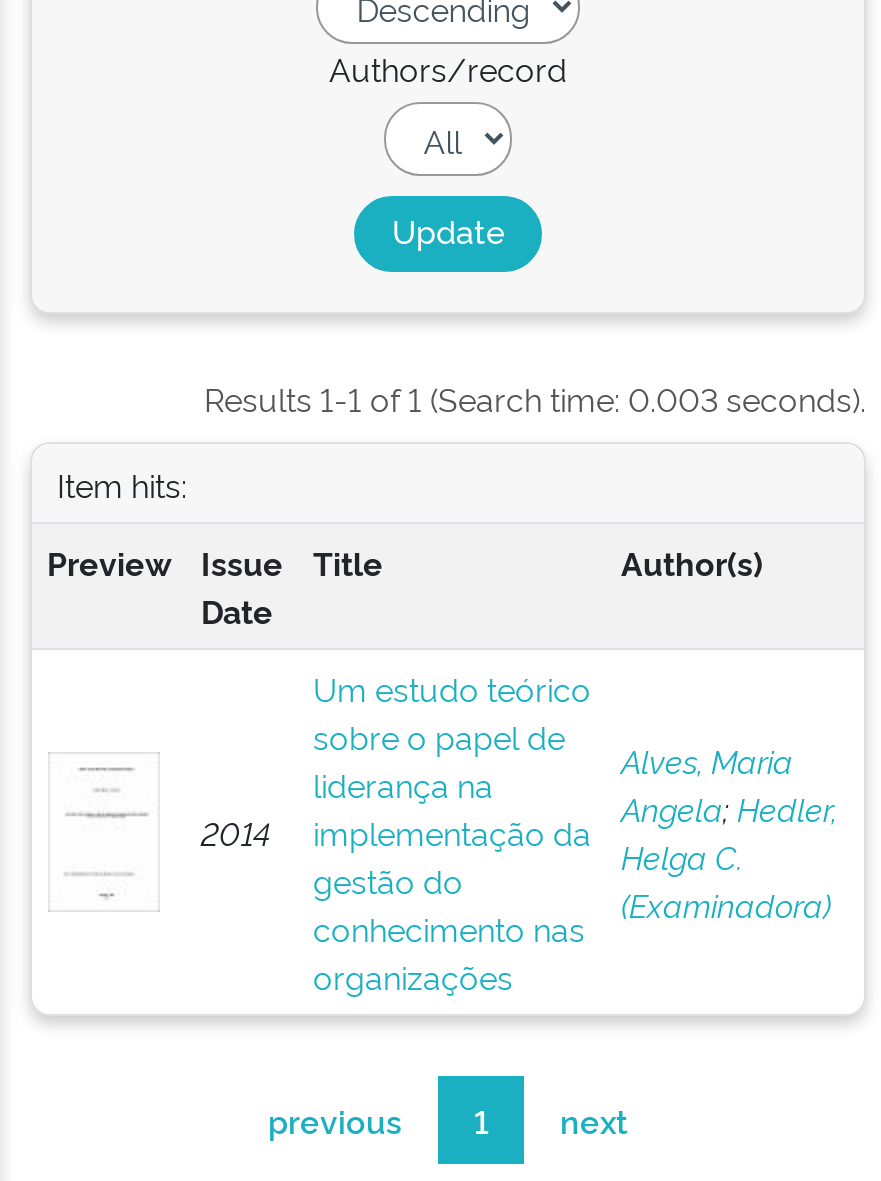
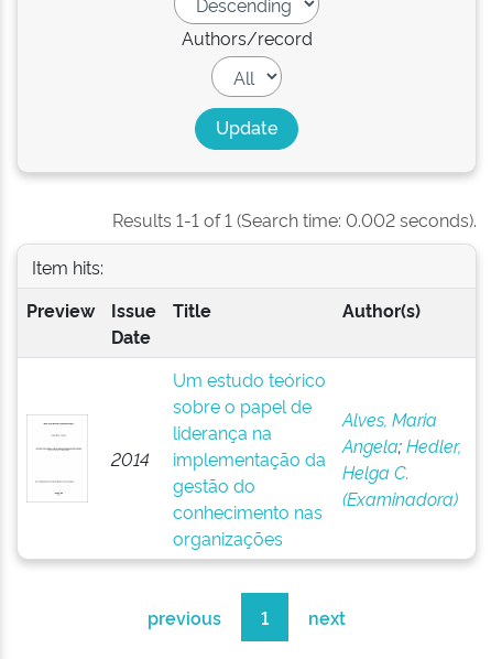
[204,376,866,420] Results 1-1 of 1 (Search time: 0.003 seconds). -> [112,207,477,231] Results 1-1 of 1 (Search time: 0.002 seconds).

